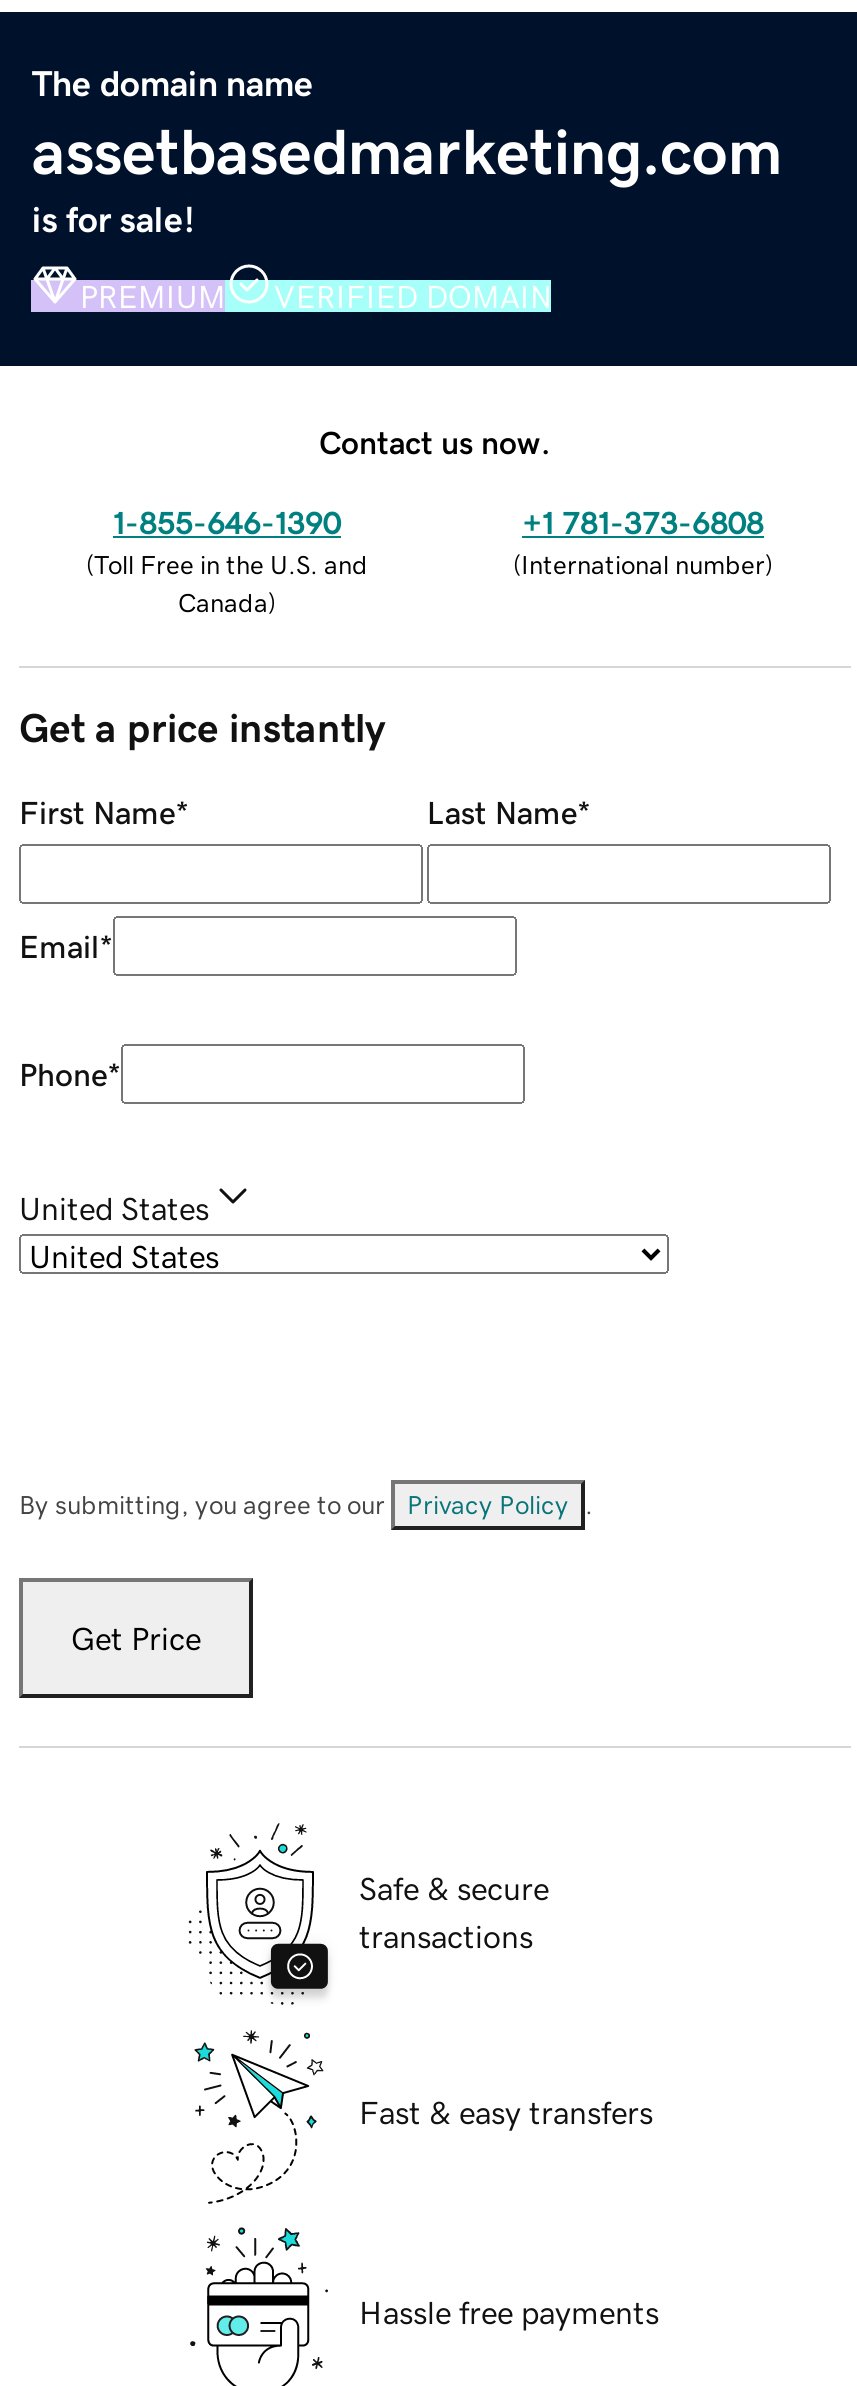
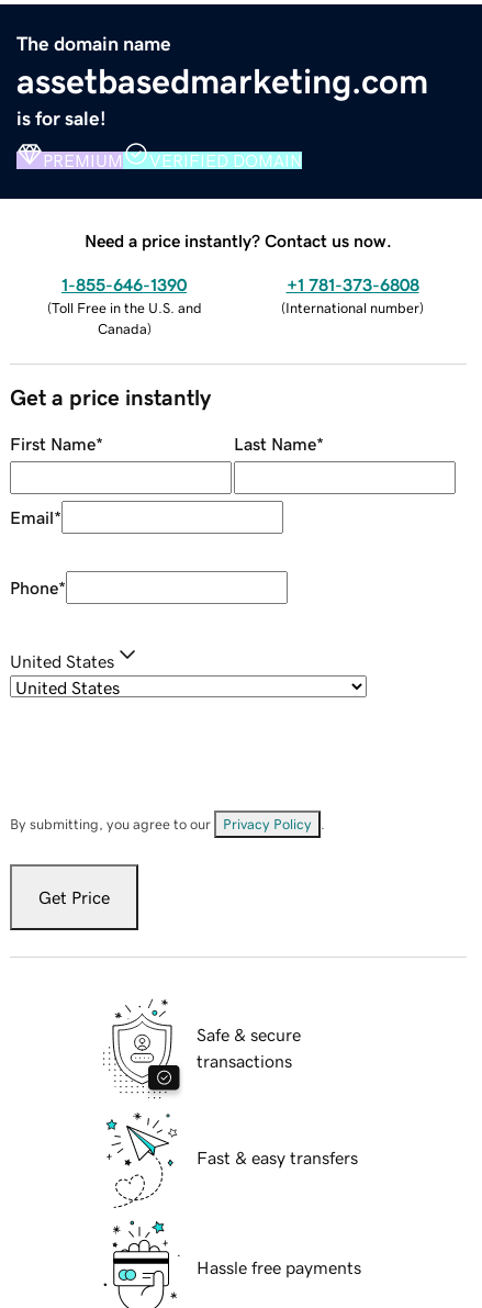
[319,425,551,457] Contact us now. -> [85,231,392,249] Need a price instantly? Contact us now.

